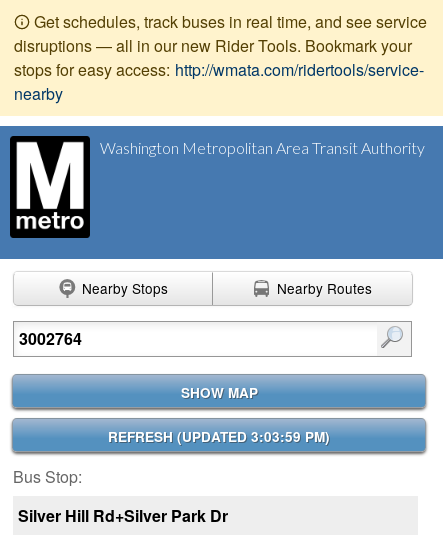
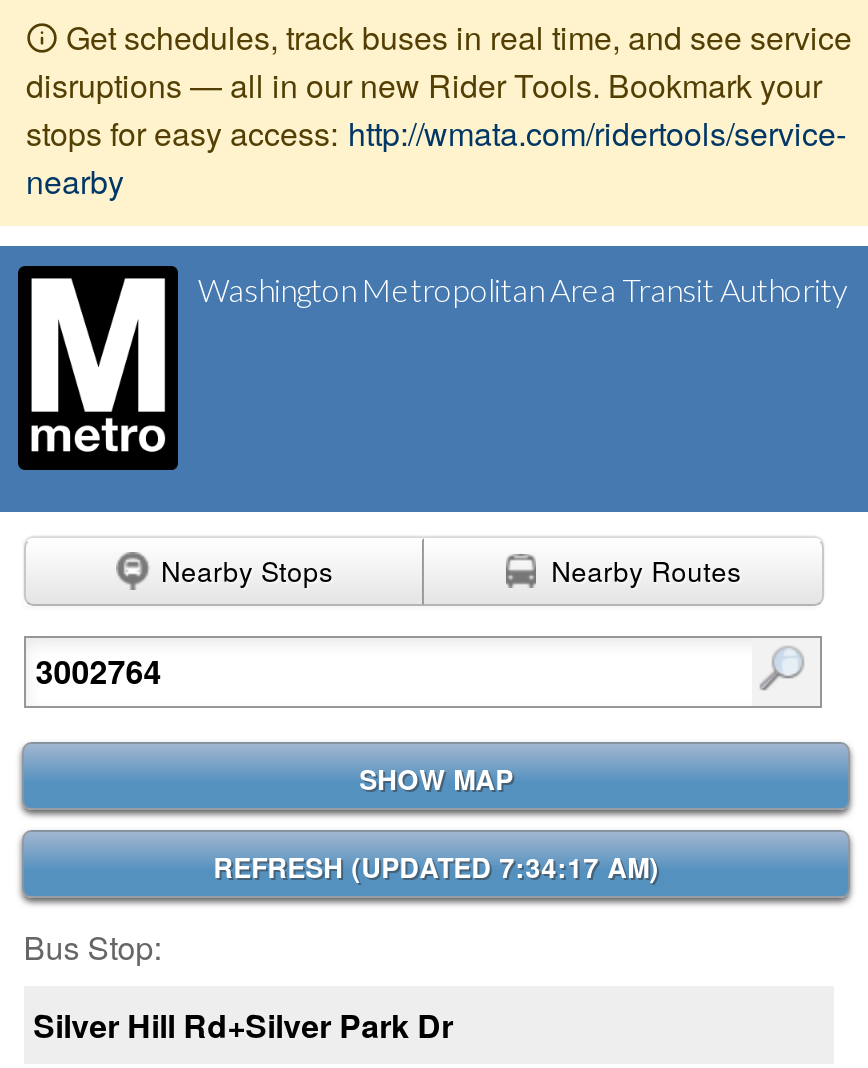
[108,427,330,446] REFRESH (UPDATED 3:03:59 PM) -> [213,848,659,886] REFRESH (UPDATED 7:34:17 AM)

